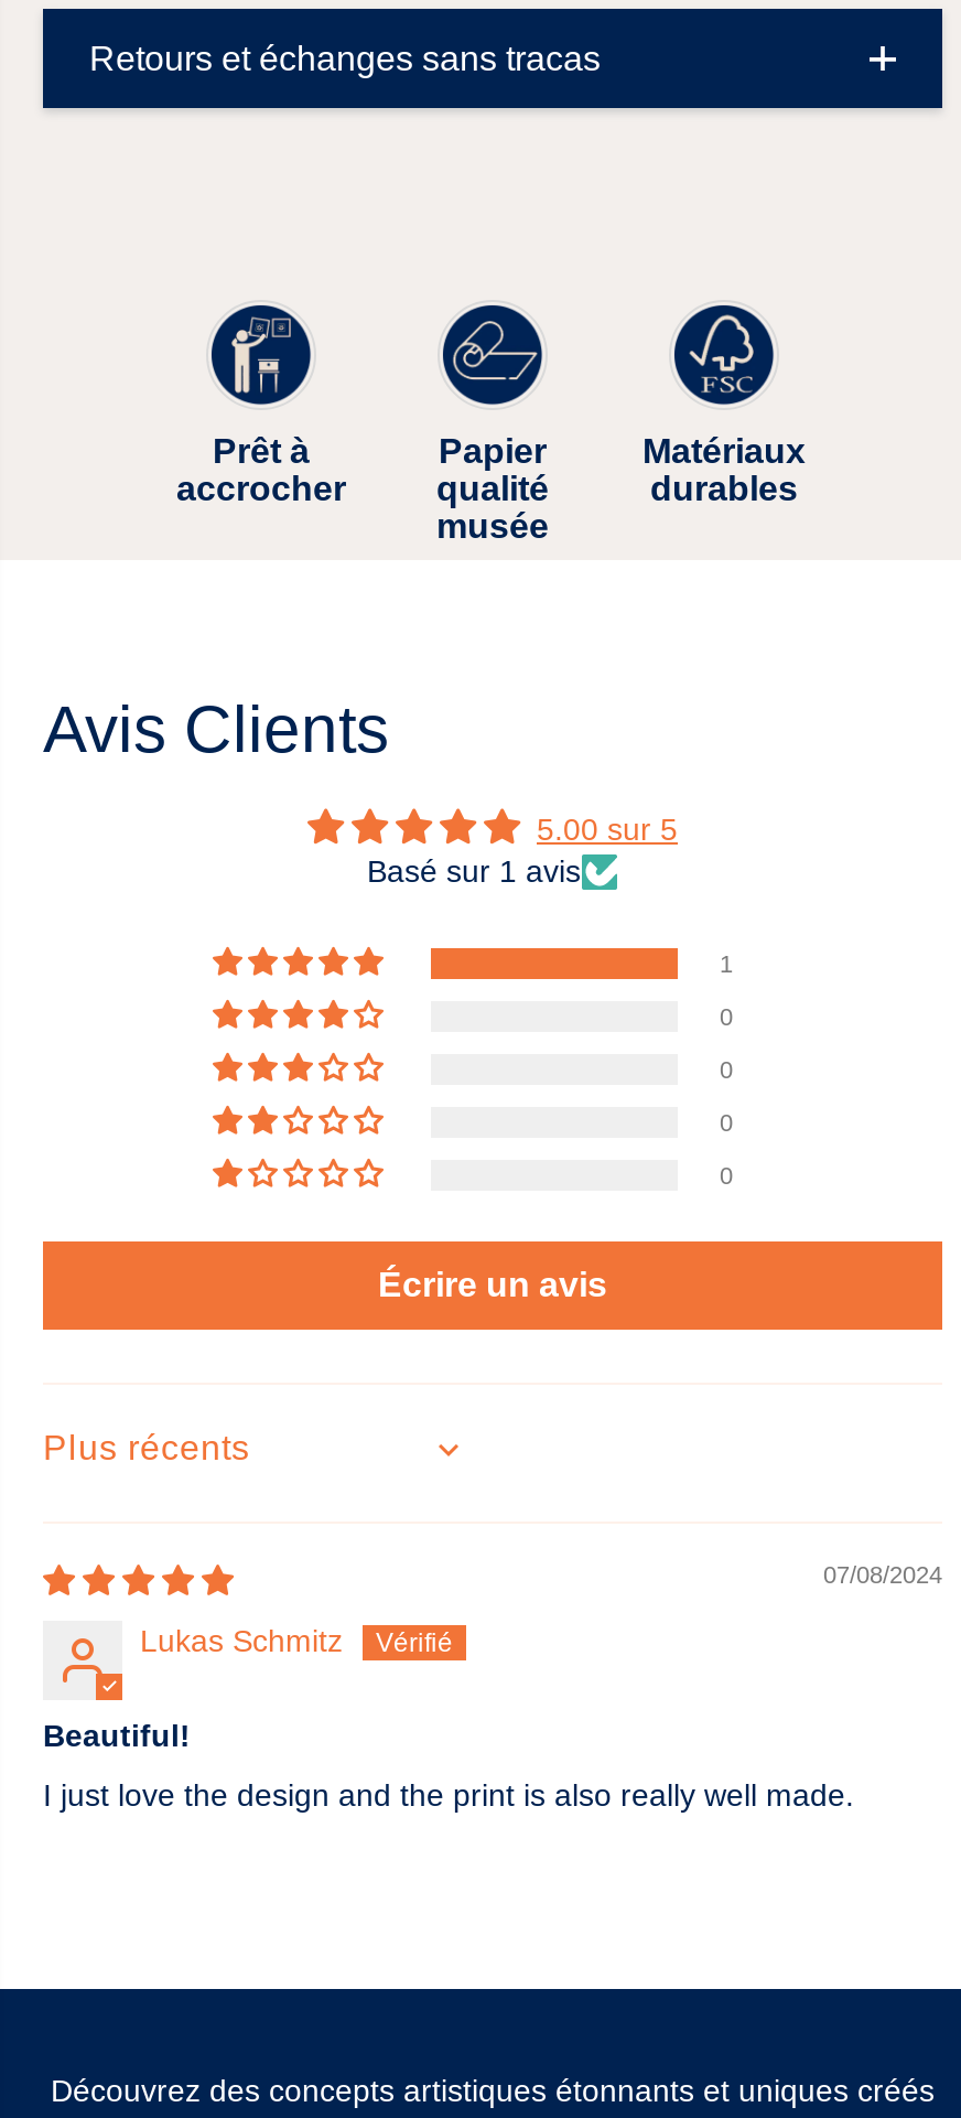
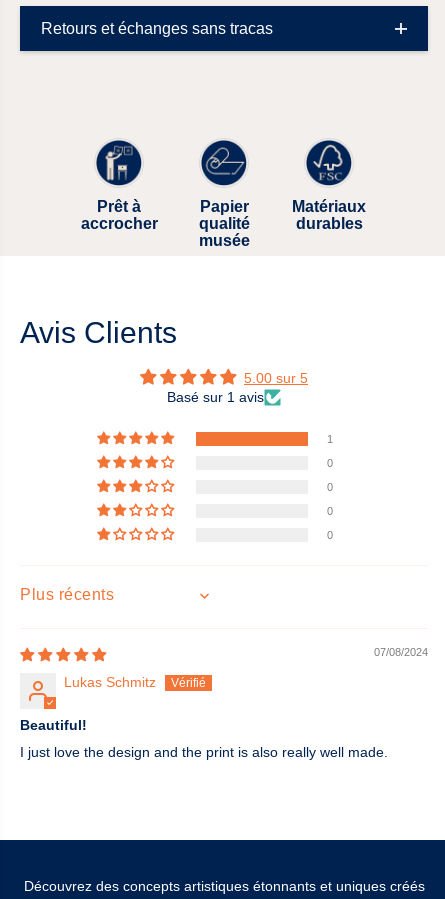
[378,1267,607,1304] Écrire un avis -> none

